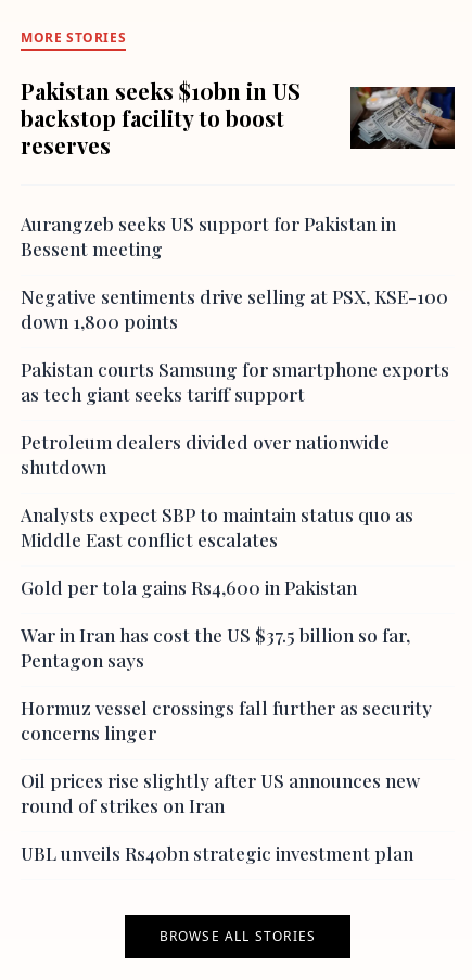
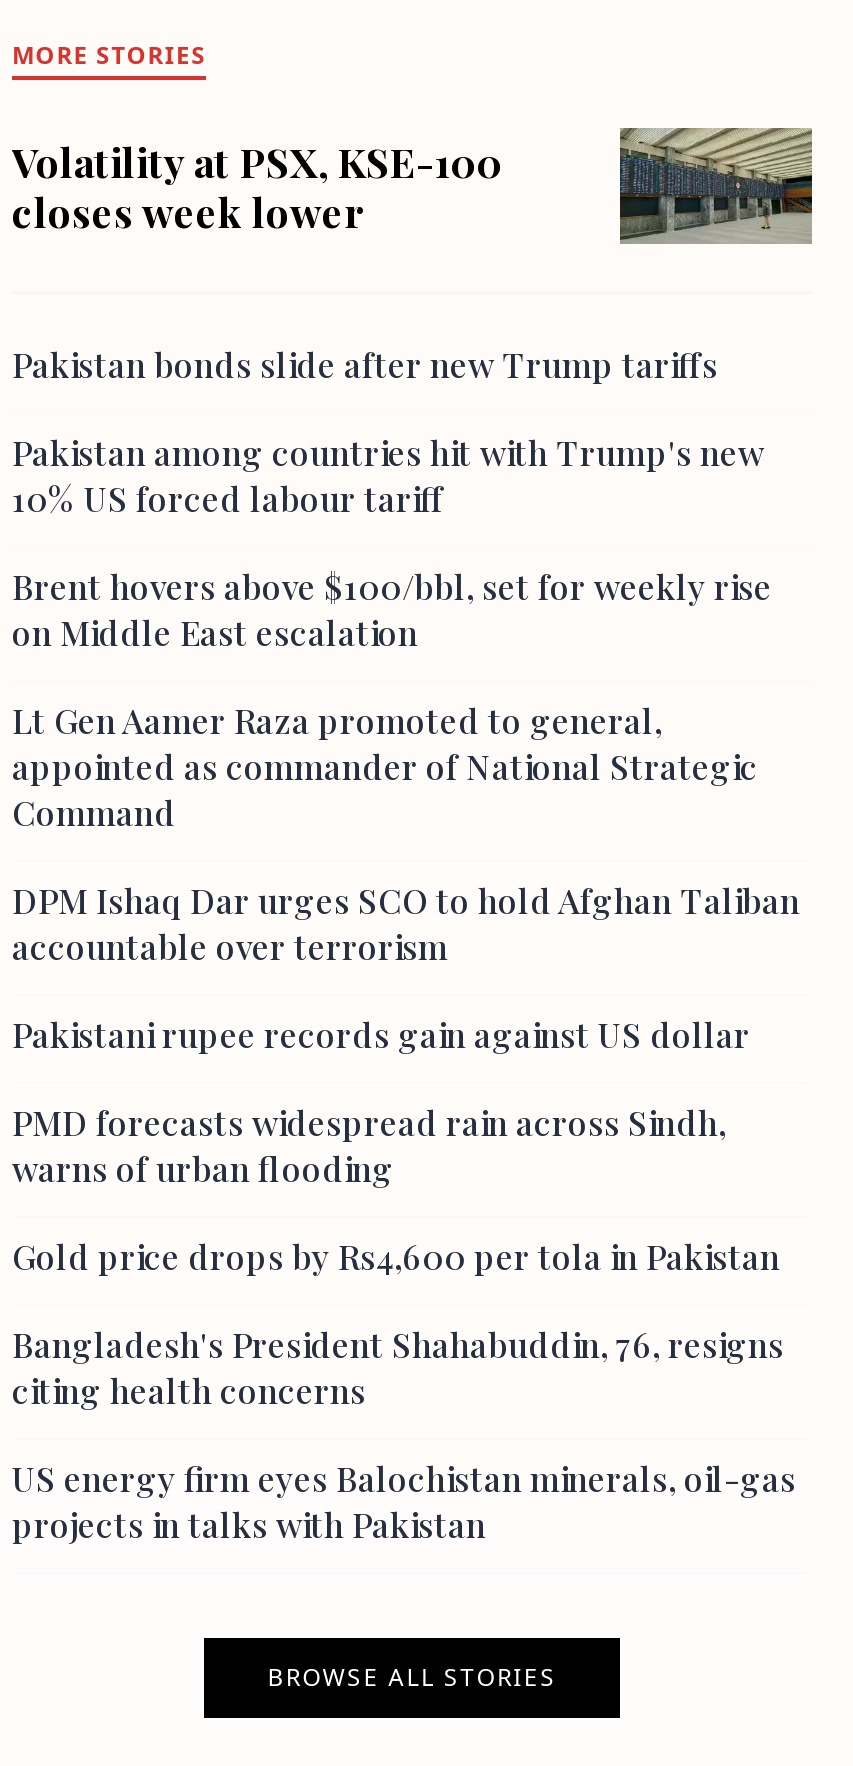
[21,76,301,160] Pakistan seeks $10bn in US | backstop facility to boost | reserves -> [12,134,502,238] Volatility at PSX, KSE-100 | closes week lower
[352,86,455,150] [image] -> [620,126,812,246] [image]
[21,212,396,260] Aurangzeb seeks US support for Pakistan in | Bessent meeting -> [12,341,718,385] Pakistan bonds slide after new Trump tariffs
[21,284,448,333] Negative sentiments drive selling at PSX, KSE-100 | down 1,800 points -> [12,429,764,519] Pakistan among countries hit with Trump's new | 10% US forced labour tariff
[21,357,449,406] Pakistan courts Samsung for smartphone exports | as tech giant seeks tariff support -> [12,563,772,653] Brent hovers above $100/bbl, set for weekly rise | on Middle East escalation
[21,430,390,479] Petroleum dealers divided over nationwide | shutdown -> [12,697,758,833] Lt Gen Aamer Raza promoted to general, | appointed as commander of National Strategic | Command
[21,502,413,551] Analysts expect SBP to maintain status quo as | Middle East conflict escalates -> [12,877,800,967] DPM Ishaq Dar urges SCO to hold Afghan Taliban | accountable over terrorism
[21,575,357,599] Gold per tola gains Rs4,600 in Pakistan -> [12,1011,750,1055] Pakistani rupee records gain against US dollar
[21,623,410,672] War in Iran has cost the US $37.5 billion so far, | Pentagon says -> [12,1099,726,1189] PMD forecasts widespread rain across Sindh, | warns of urban flooding
[21,696,432,744] Hormuz vessel crossings fall further as security | concerns linger -> [12,1233,780,1277] Gold price drops by Rs4,600 per tola in Pakistan
[21,768,420,817] Oil prices rise slightly after US announces new | round of strikes on Iran -> [12,1321,784,1411] Bangladesh's President Shahabuddin, 76, resigns | citing health concerns
[21,841,413,865] UBL unveils Rs40bn strategic investment plan -> [12,1455,796,1545] US energy firm eyes Balochistan minerals, oil-gas | projects in talks with Pakistan

